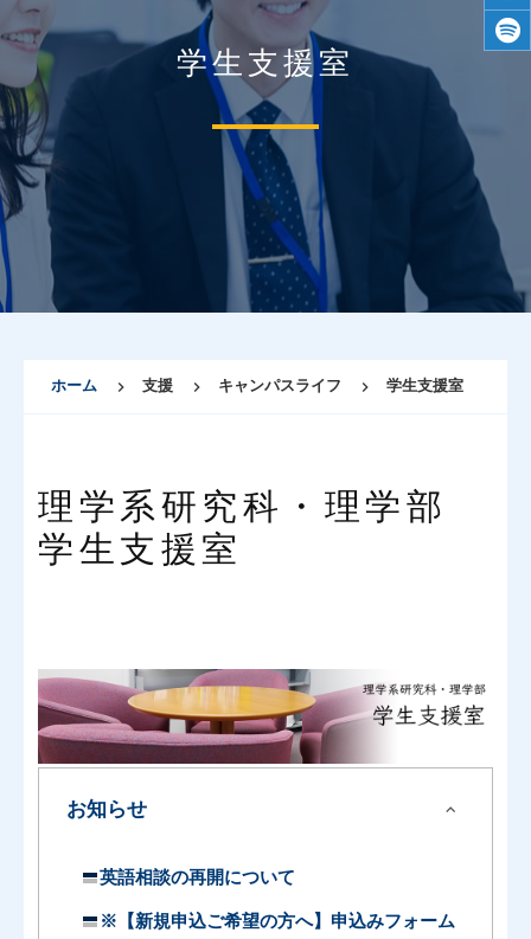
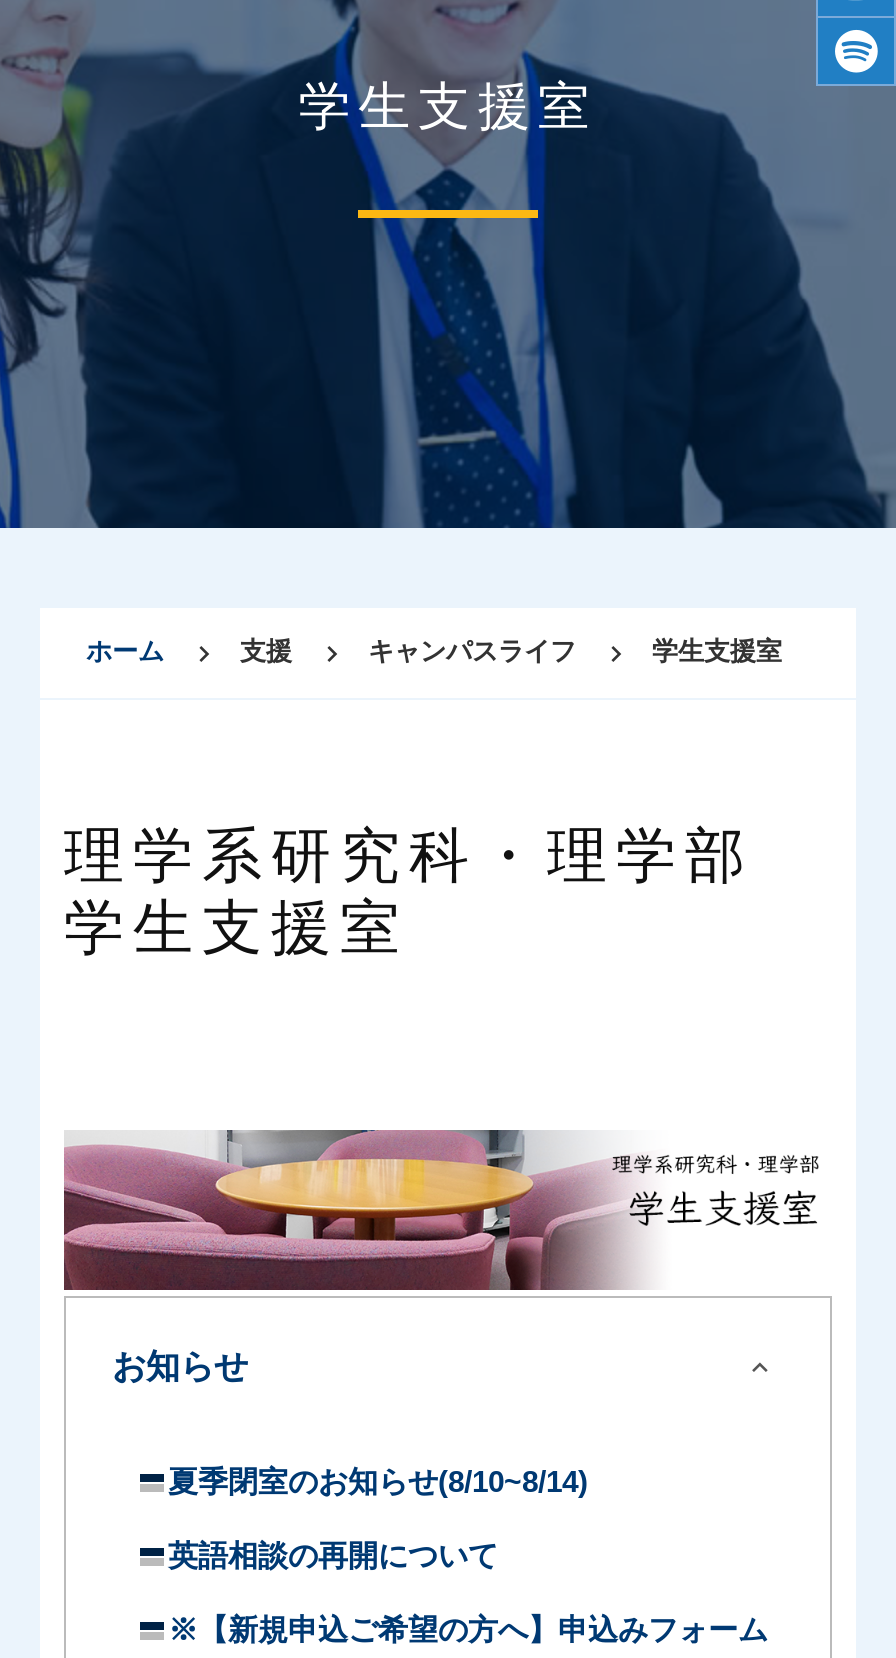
none -> [168,1463,588,1497] 夏季閉室のお知らせ(8/10~8/14)

